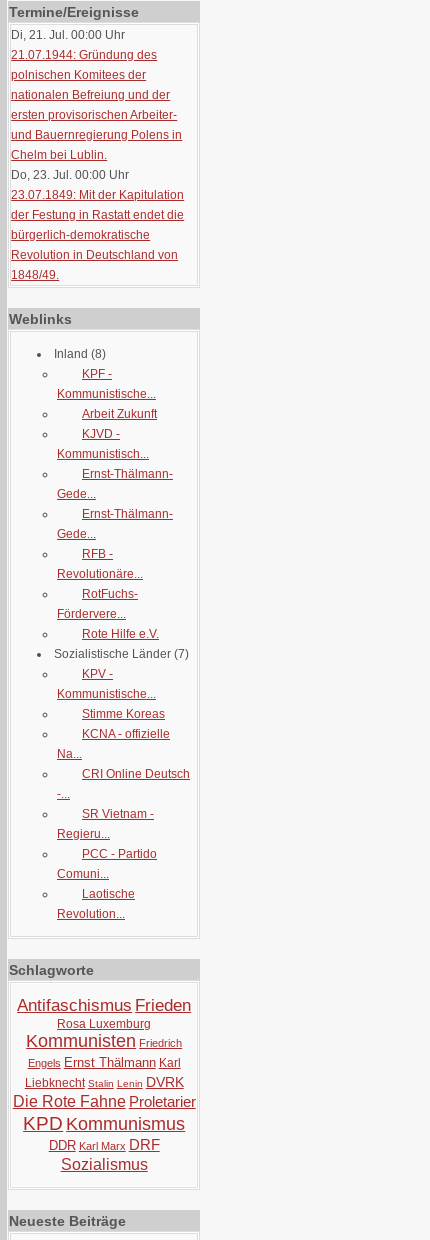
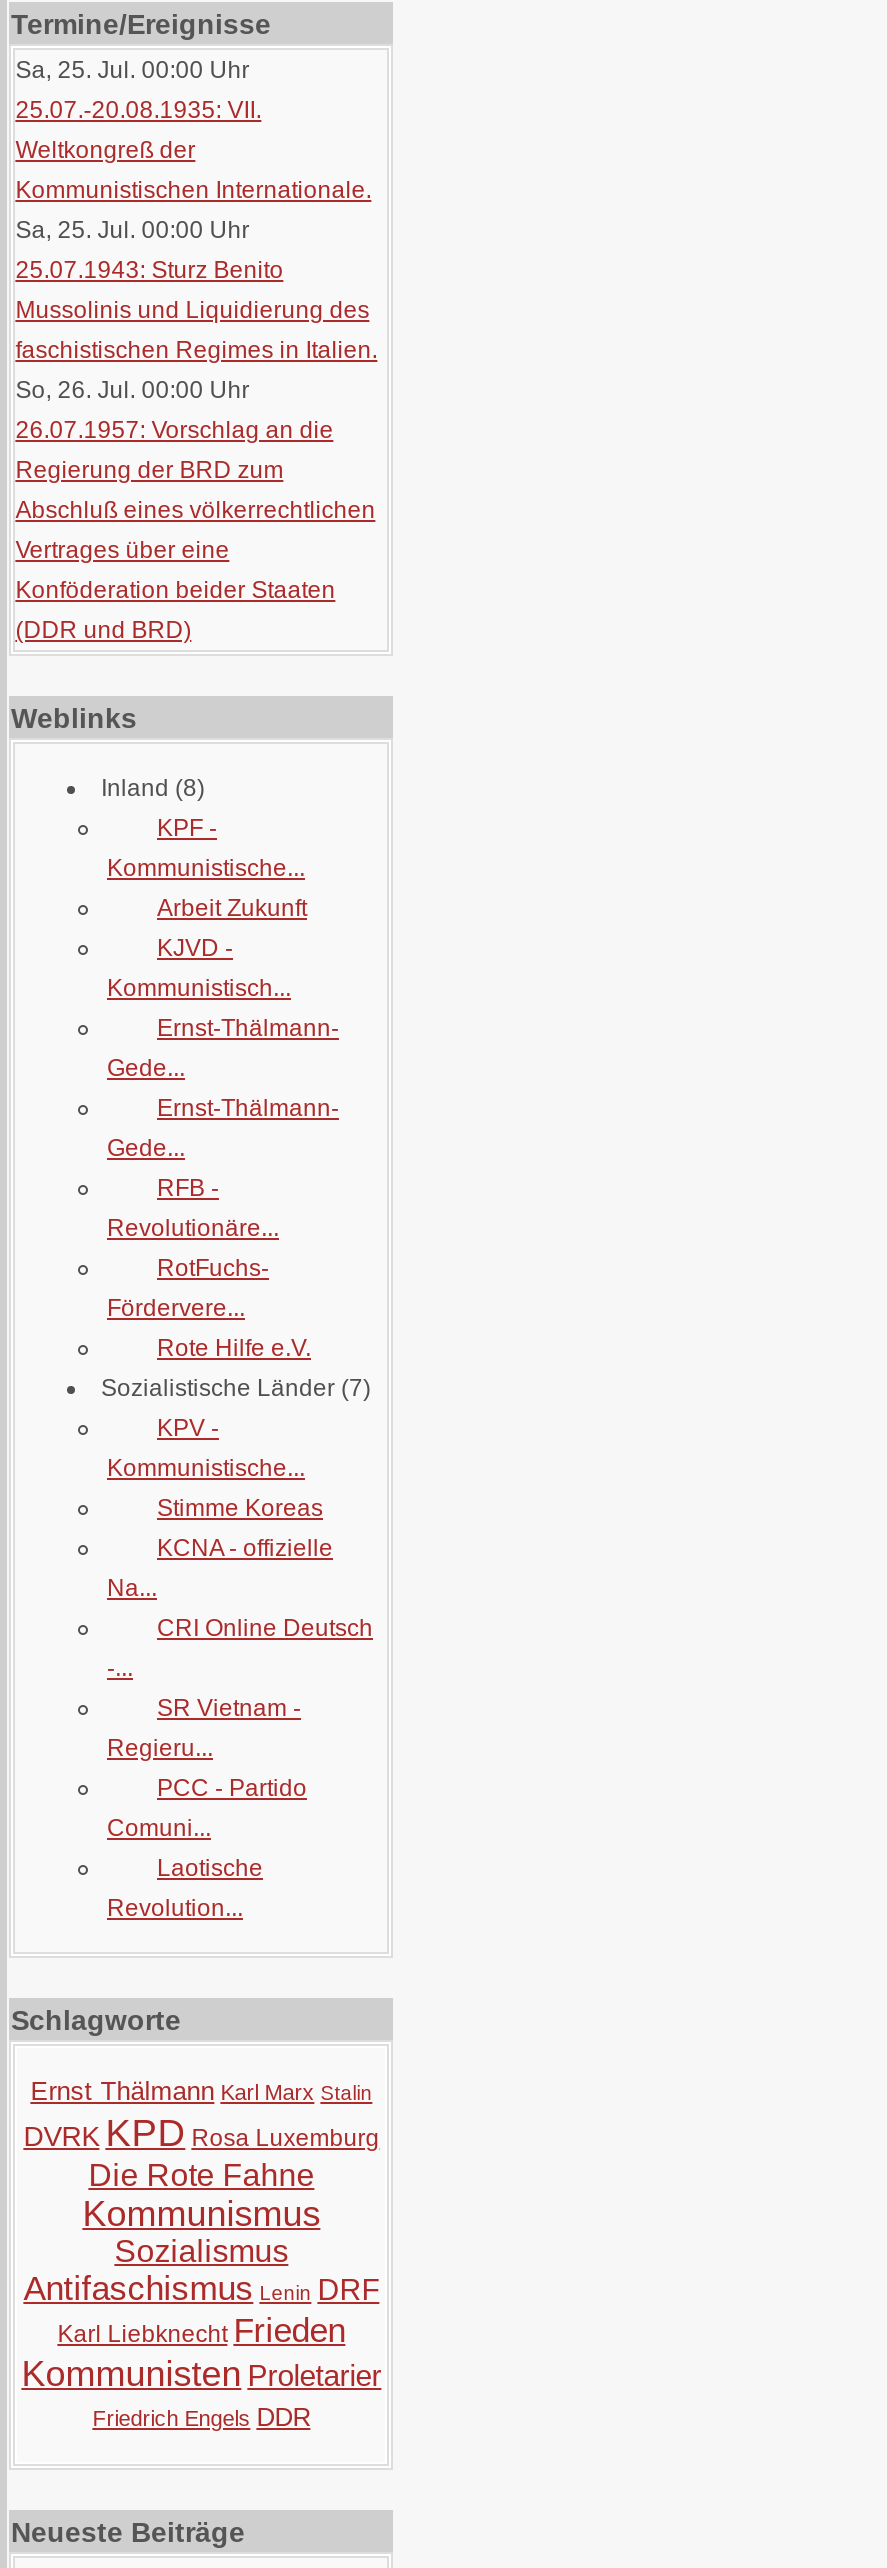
[11,28,184,282] Di, 21. Jul. 00:00 Uhr | 21.07.1944: Gründung des | polnischen Komitees der | nationalen Befreiung und der | ersten provisorischen Arbeiter- | und Bauernregierung Polens in | Chelm bei Lublin. | Do, 23. Jul. 00:00 Uhr | 23.07.1849: Mit der Kapitulation | der Festung in Rastatt endet die | bürgerlich-demokratische | Revolution in Deutschland von | 1848/49. -> [15,56,377,644] Sa, 25. Jul. 00:00 Uhr | 25.07.-20.08.1935: VII. | Weltkongreß der | Kommunistischen Internationale. | Sa, 25. Jul. 00:00 Uhr | 25.07.1943: Sturz Benito | Mussolinis und Liquidierung des | faschistischen Regimes in Italien. | So, 26. Jul. 00:00 Uhr | 26.07.1957: Vorschlag an die | Regierung der BRD zum | Abschluß eines völkerrechtlichen | Vertrages über eine | Konföderation beider Staaten | (DDR und BRD)
[13,996,196,1153] Antifaschismus Frieden | Rosa Luxemburg | Kommunisten Friedrich | Engels Ernst Thälmann Karl | Liebknecht Stalin Lenin DVRK | Die Rote Fahne Proletarier | KPD Kommunismus | DDR Karl Marx DRF -> [23,2076,379,2234] Ernst Thälmann Karl Marx Stalin | DVRK KPD Rosa Luxemburg | Die Rote Fahne | Kommunismus
moved [61,1156,148,1173] -> [114,2234,288,2268]: Sozialismus
none -> [21,2270,381,2432] Antifaschismus Lenin DRF | Karl Liebknecht Frieden | Kommunisten Proletarier | Friedrich Engels DDR

